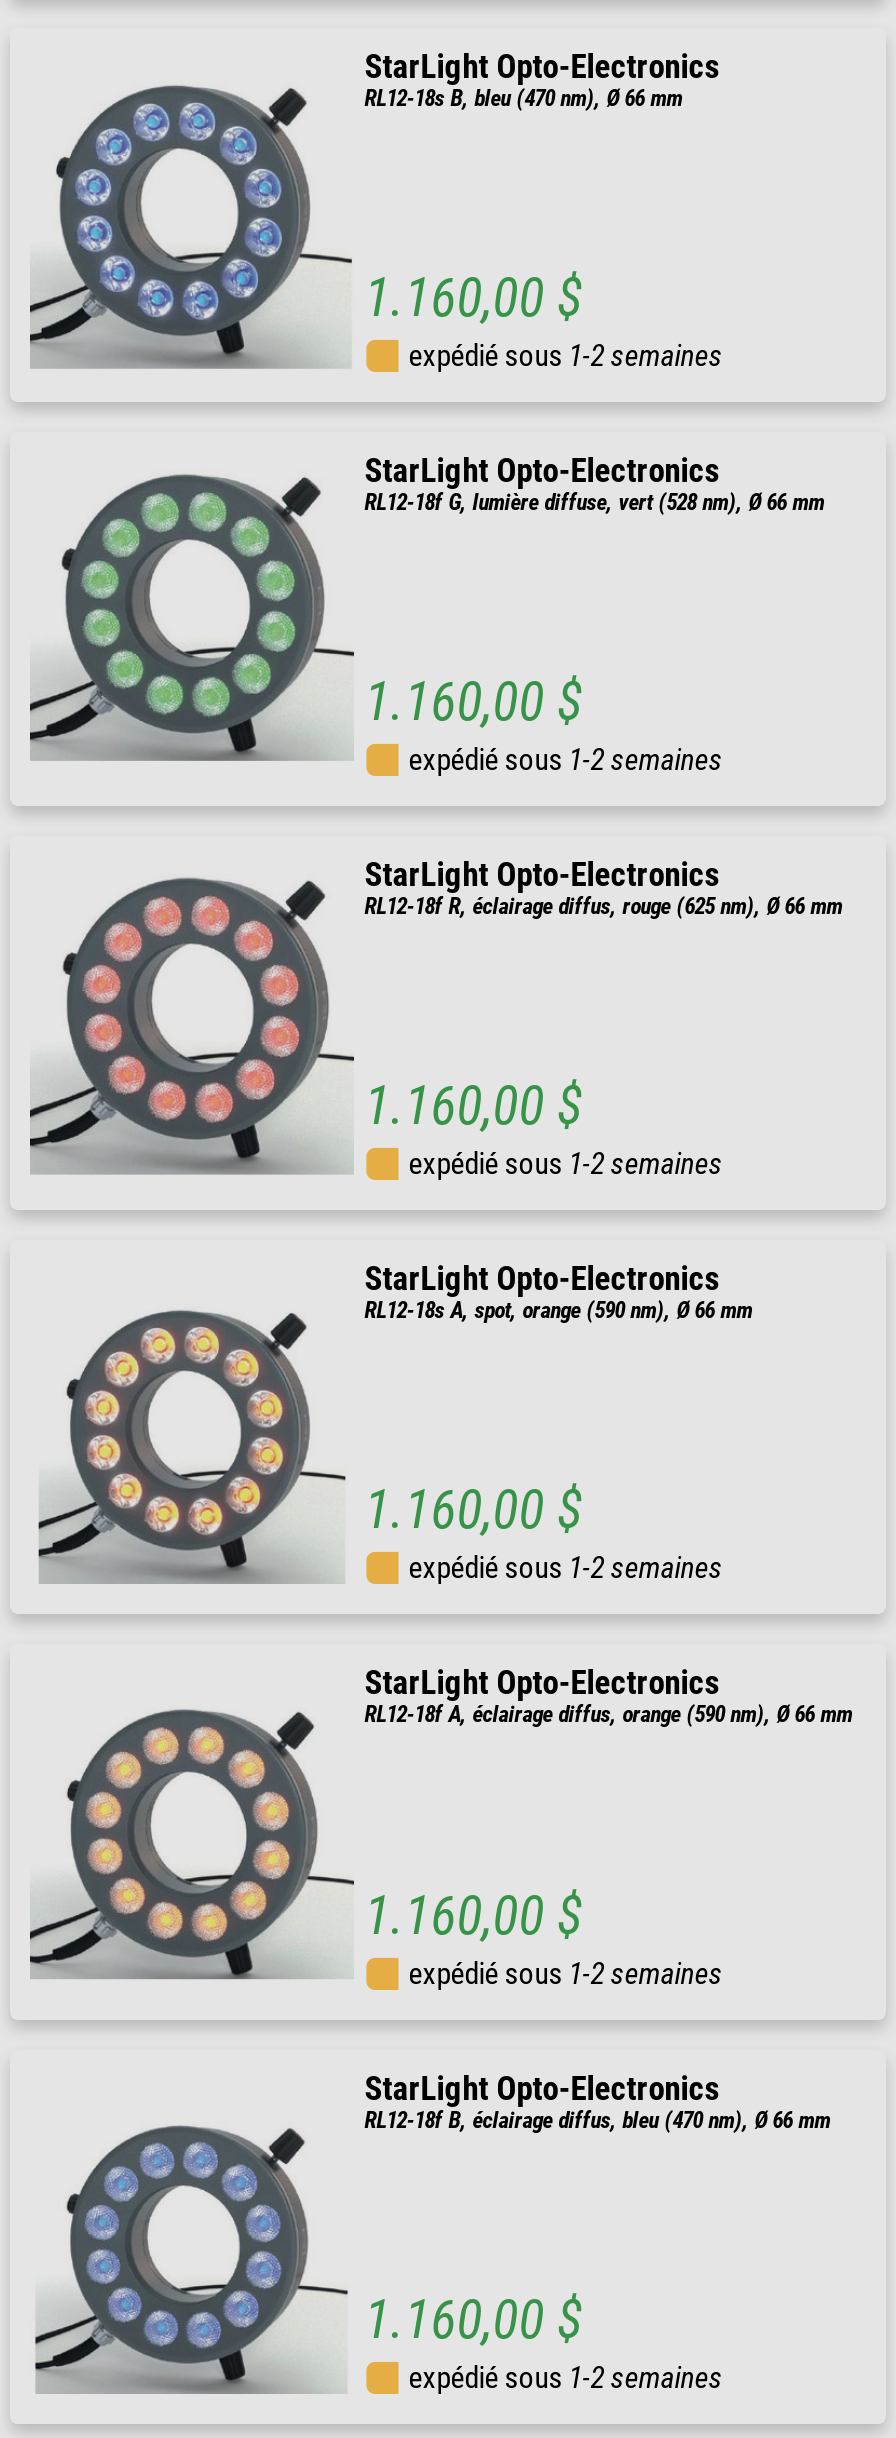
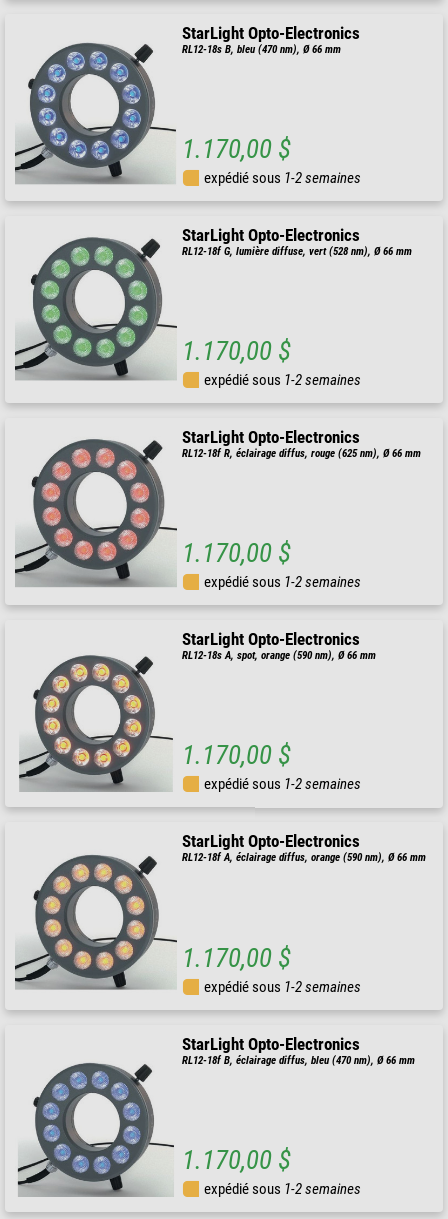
[364,266,582,330] 1.160,00 $ -> [182,133,291,165] 1.170,00 $
[364,670,582,734] 1.160,00 $ -> [182,335,291,367] 1.170,00 $
[364,1075,582,1139] 1.160,00 $ -> [182,537,291,569] 1.170,00 $
[364,1479,582,1543] 1.160,00 $ -> [182,739,291,771] 1.170,00 $
[364,1883,582,1947] 1.160,00 $ -> [182,942,291,974] 1.170,00 $
[364,2288,582,2352] 1.160,00 $ -> [182,1144,291,1176] 1.170,00 $

